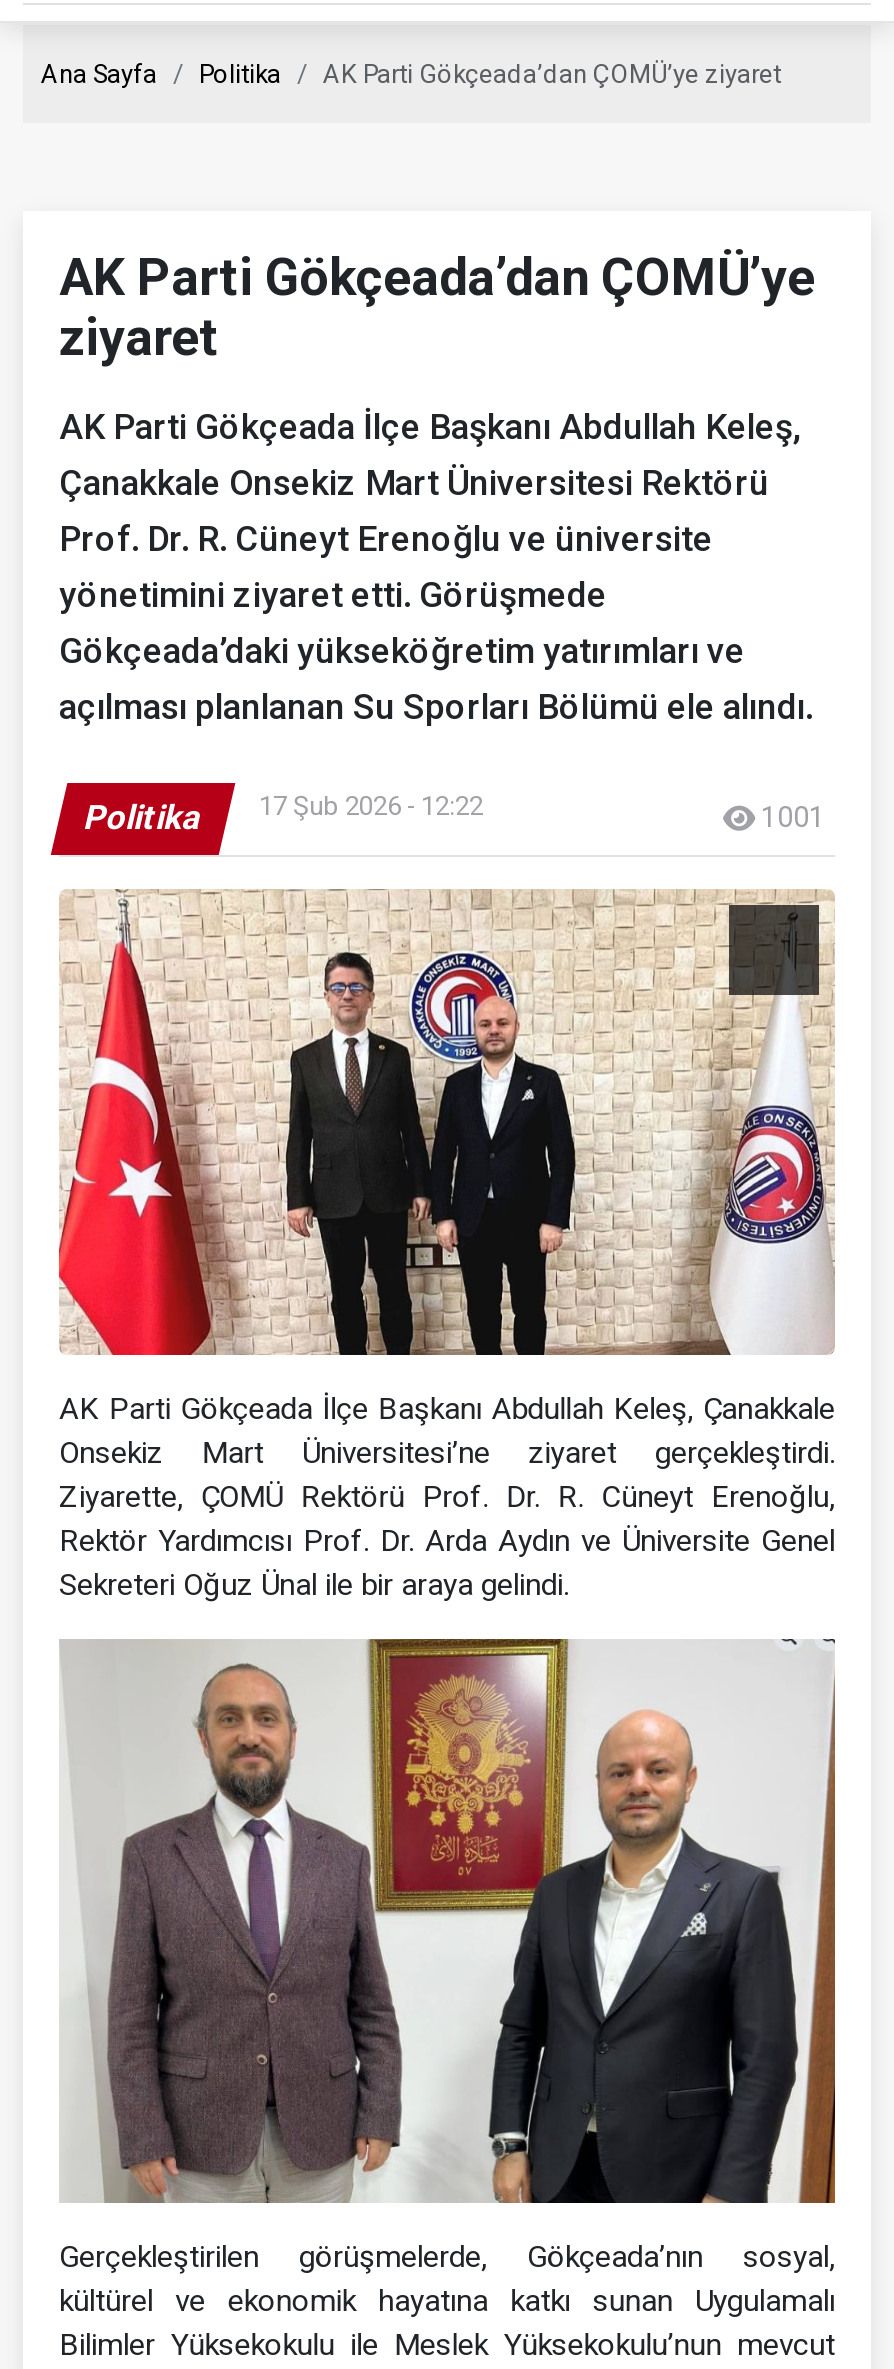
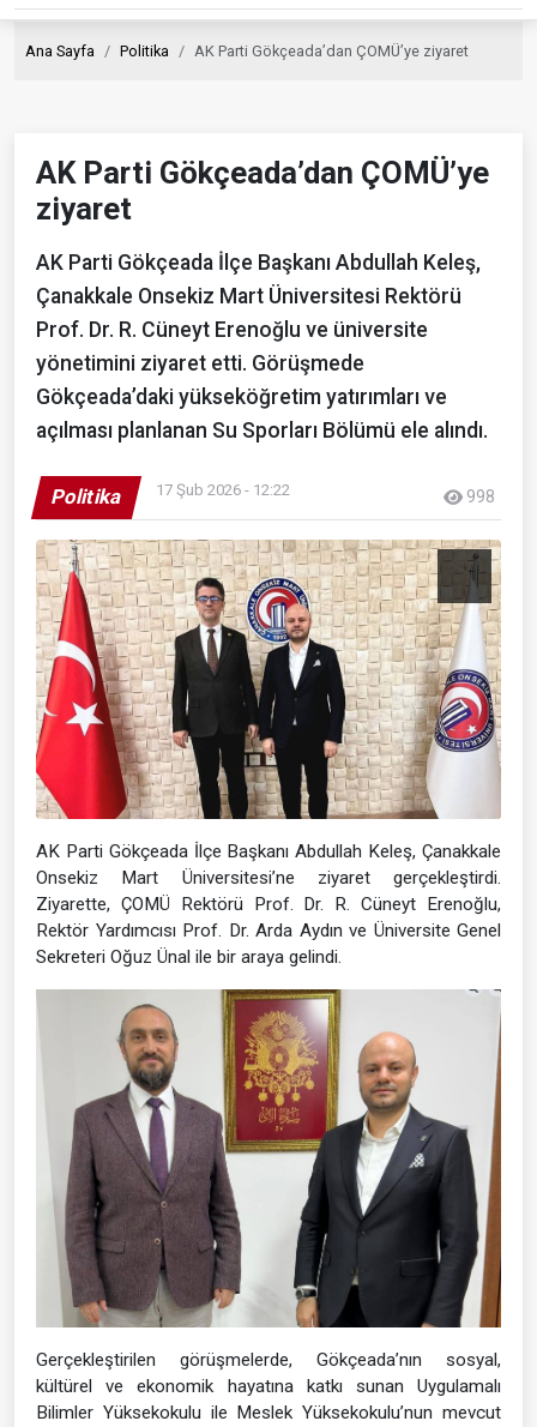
[761,801,825,835] 1001 -> [466,487,495,507] 998

